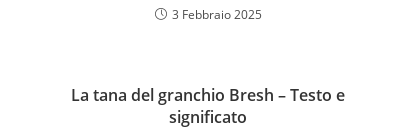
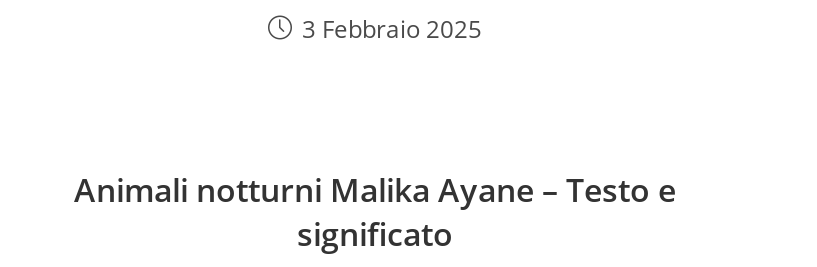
[71,84,345,106] La tana del granchio Bresh – Testo e -> [74,168,676,212] Animali notturni Malika Ayane – Testo e

